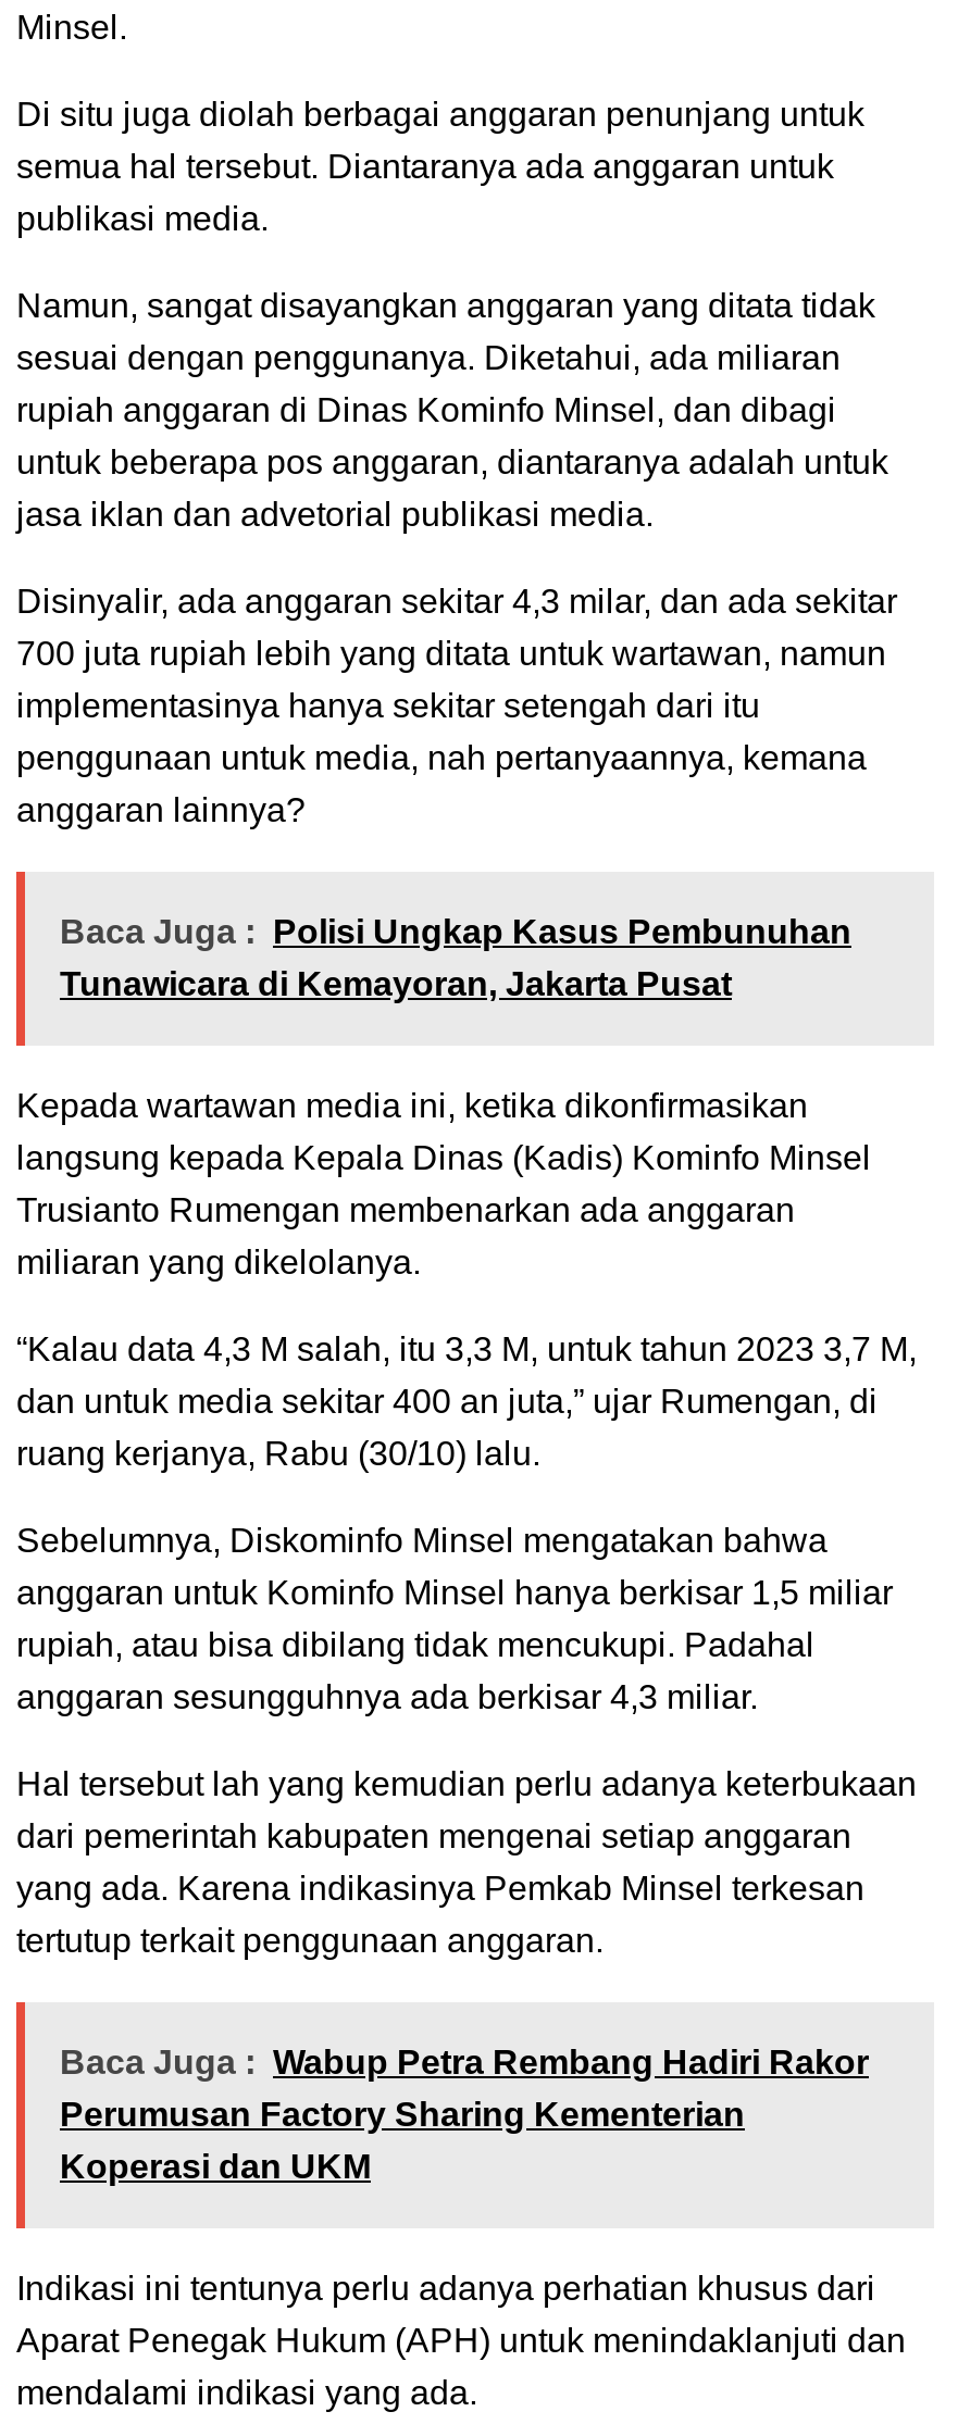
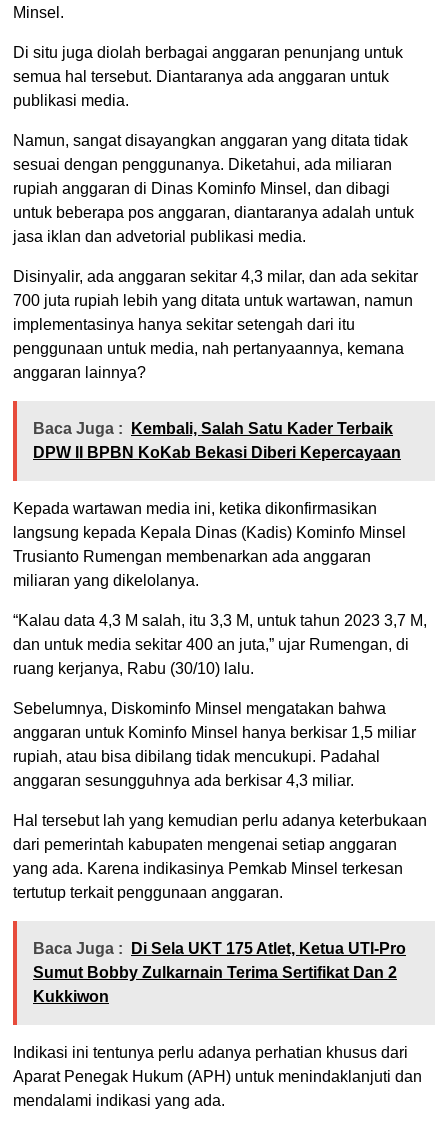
[60,912,851,1002] Baca Juga : Polisi Ungkap Kasus Pembunuhan | Tunawicara di Kemayoran, Jakarta Pusat -> [33,420,401,461] Baca Juga : Kembali, Salah Satu Kader Terbaik | DPW II BPBN KoKab Bekasi Diberi Kepercayaan
[60,2043,869,2184] Baca Juga : Wabup Petra Rembang Hadiri Rakor | Perumusan Factory Sharing Kementerian | Koperasi dan UKM -> [33,940,406,1005] Baca Juga : Di Sela UKT 175 Atlet, Ketua UTI-Pro | Sumut Bobby Zulkarnain Terima Sertifikat Dan 2 | Kukkiwon

